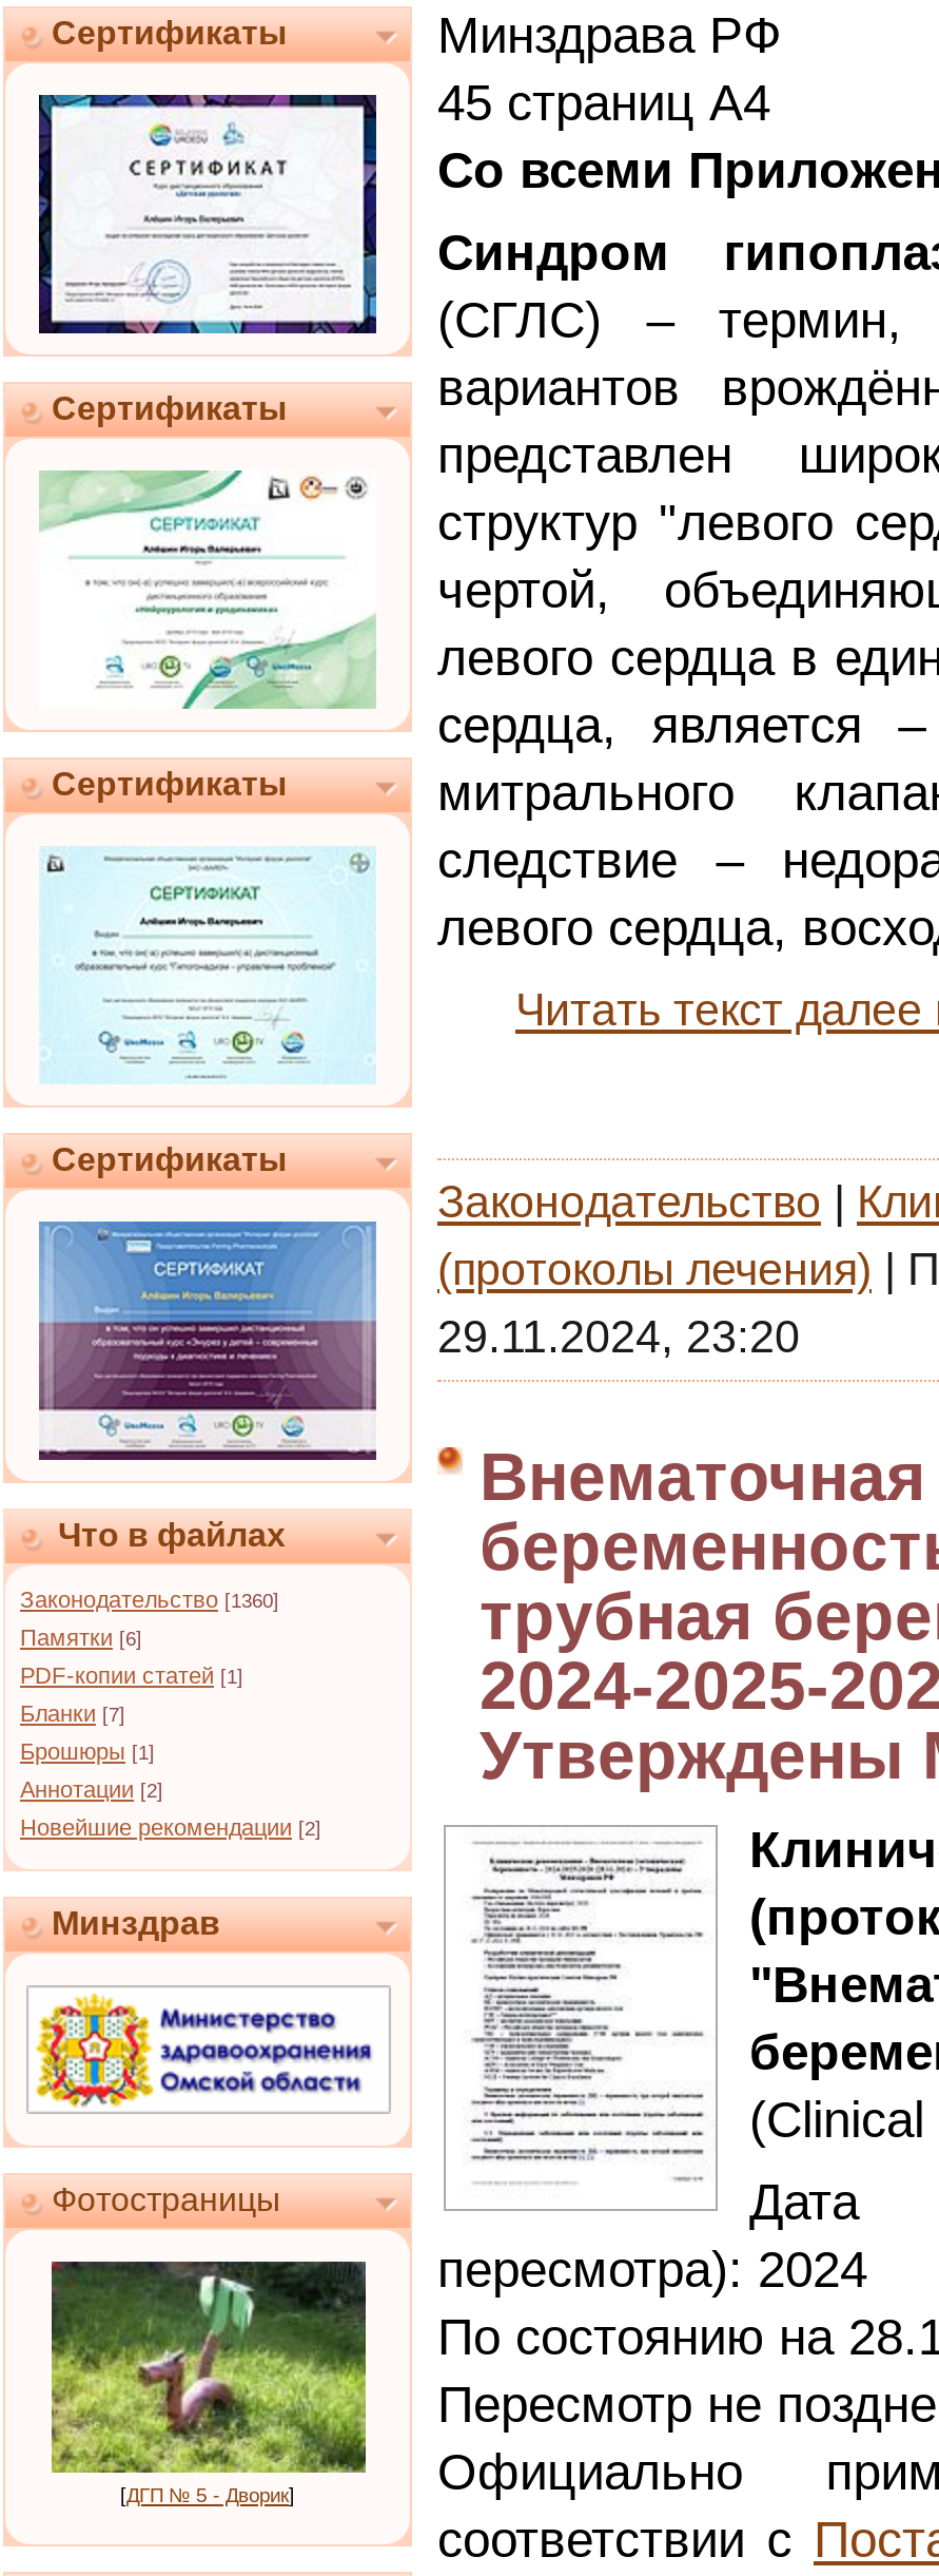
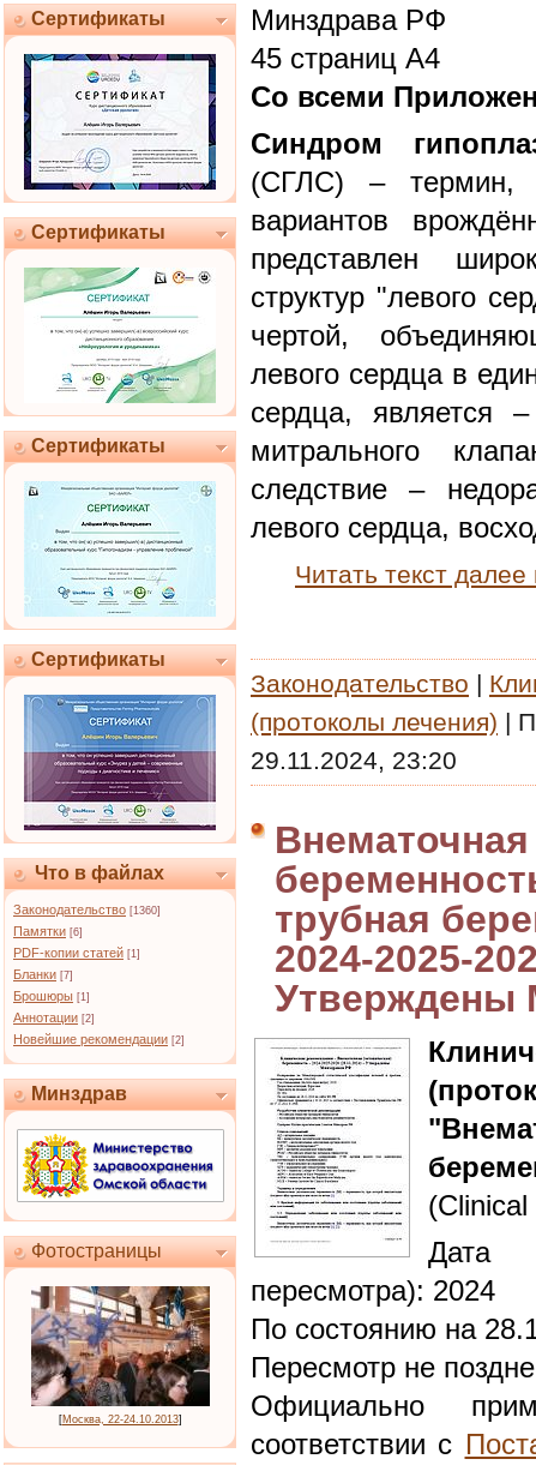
[50,2260,368,2506] [image] | [ДГП № 5 - Дворик] -> [30,1285,211,1425] [image] | [Москва, 22-24.10.2013]

